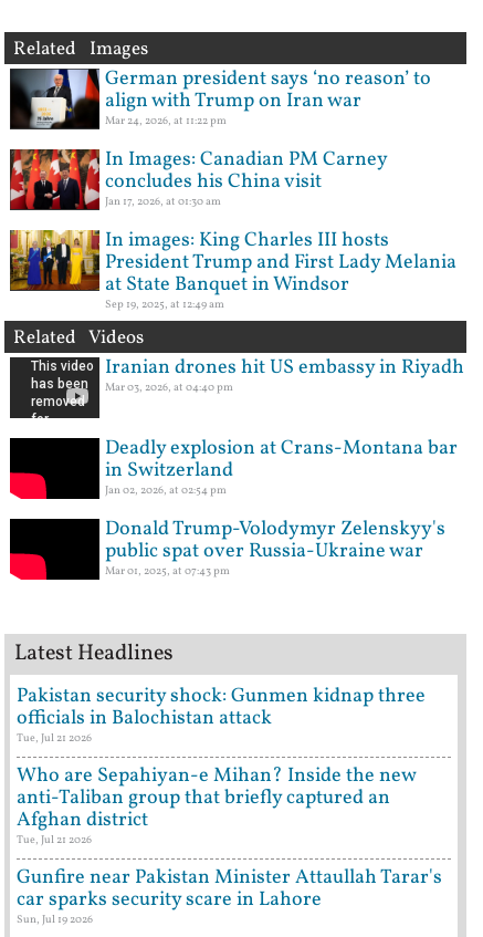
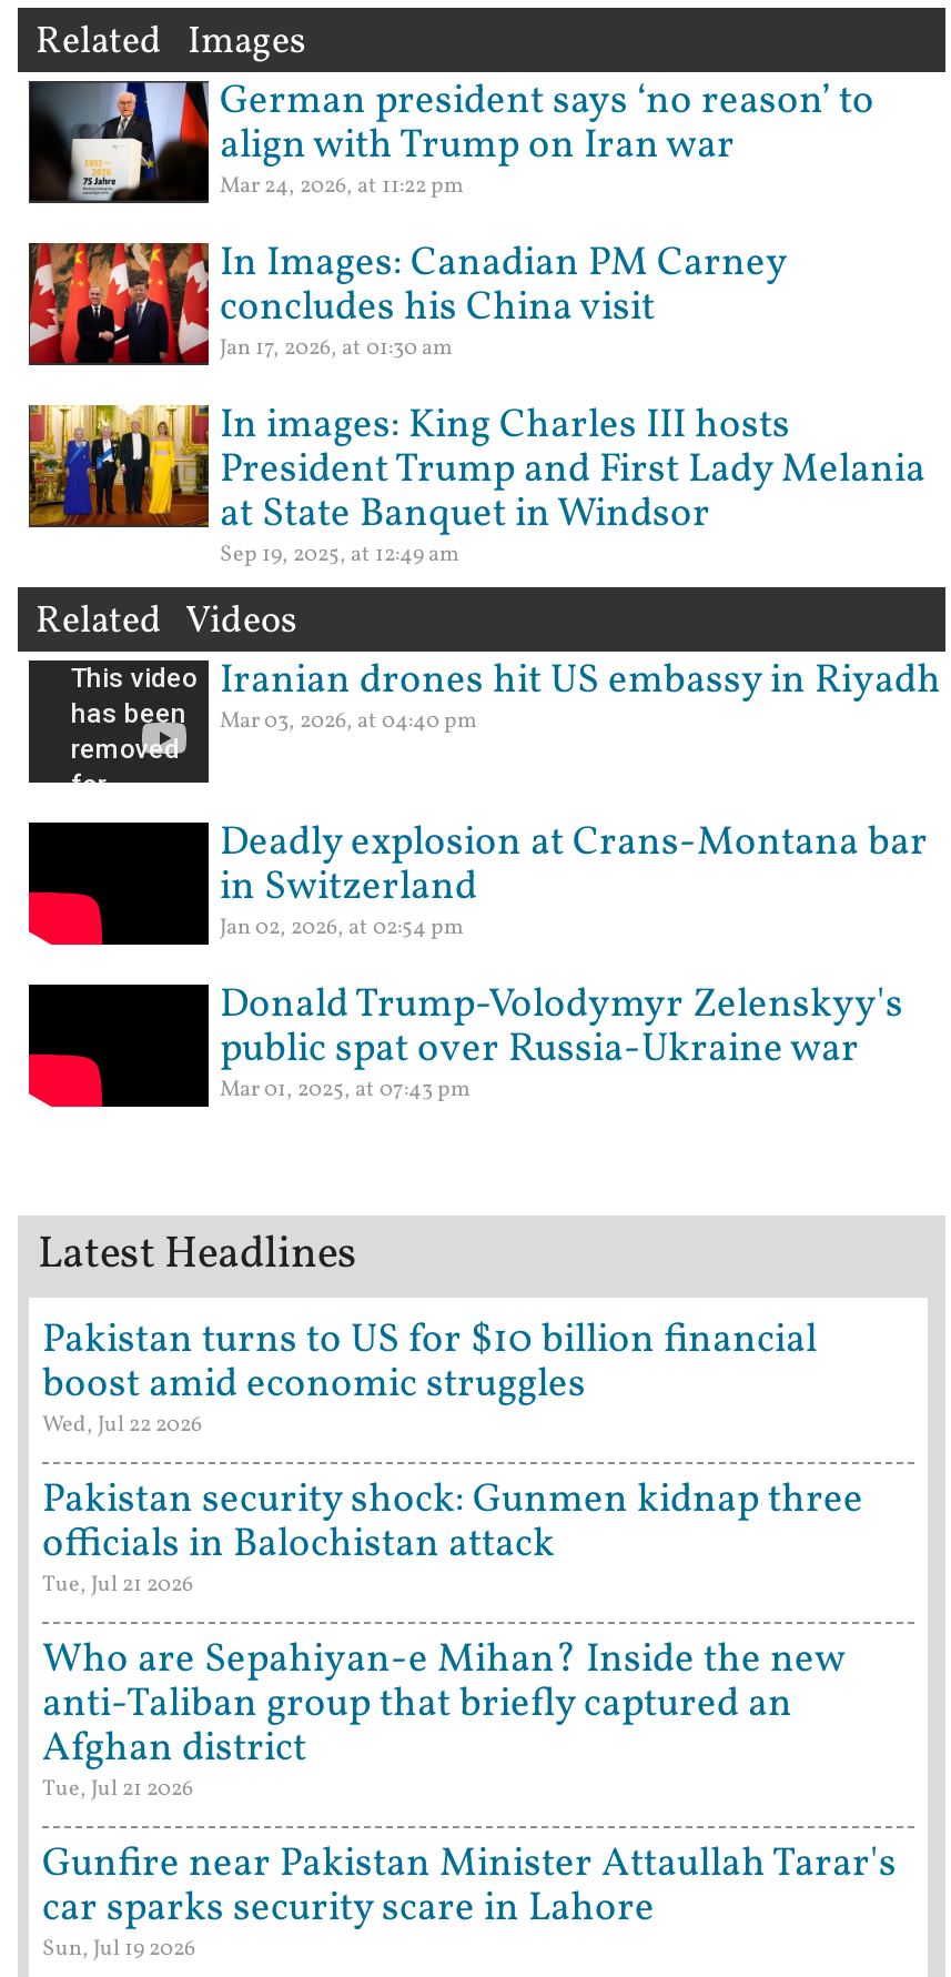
none -> [42,1313,817,1439] Pakistan turns to US for $10 billion financial | boost amid economic struggles | Wed, Jul 22 2026

